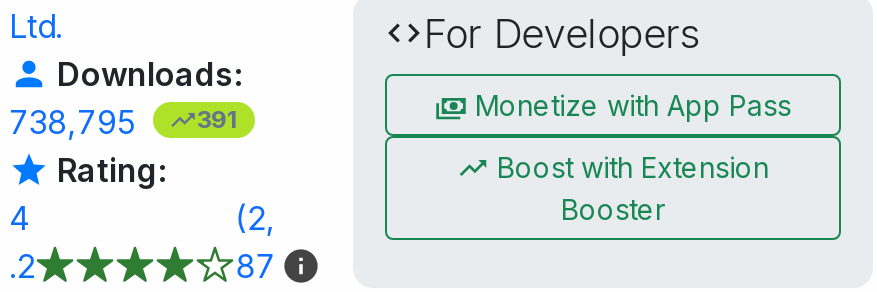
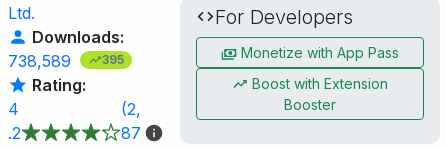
[9,103,145,143] 738,795 -> [8,51,76,71] 738,589
[197,105,239,135] 391 -> [102,52,124,67] 395

